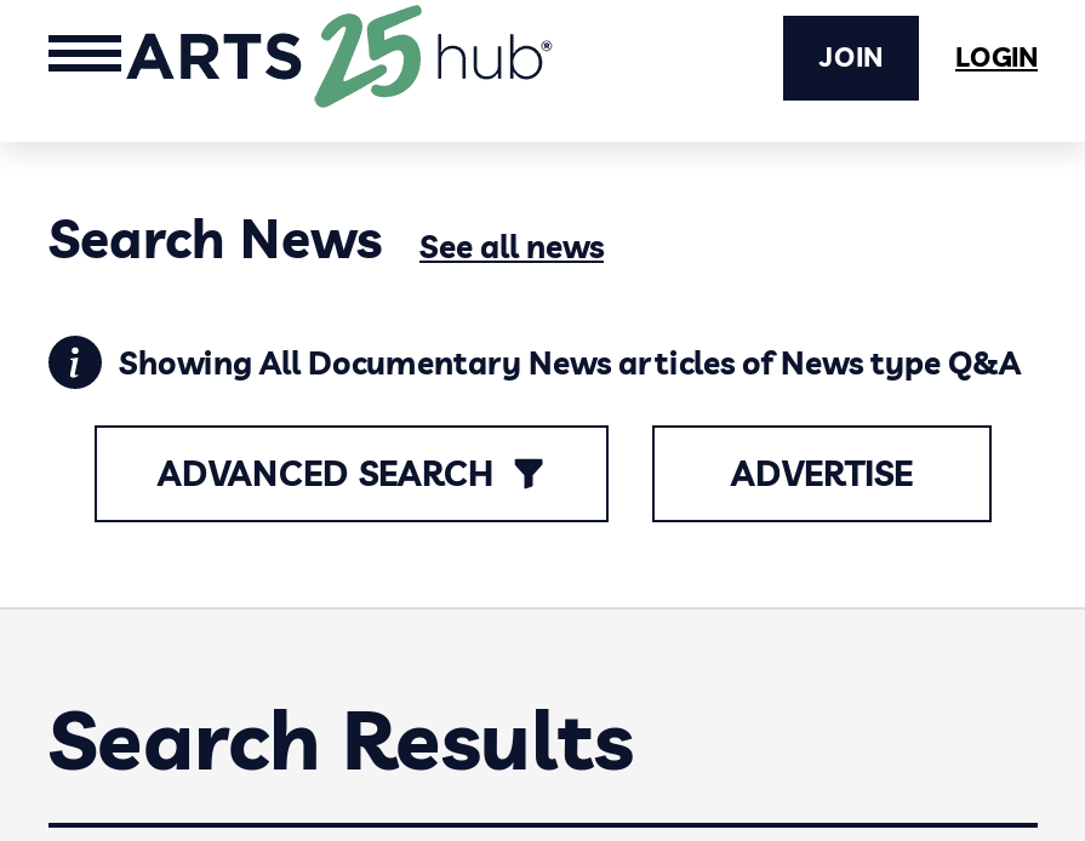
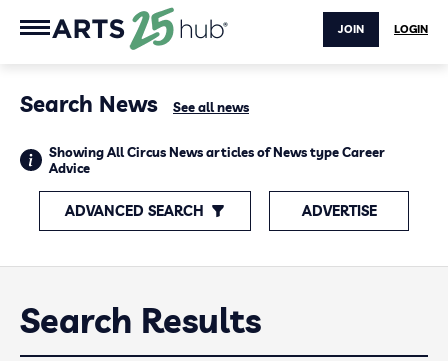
[119,343,1021,382] Showing All Documentary News articles of News type Q&A -> [49,144,385,176] Showing All Circus News articles of News type Career | Advice

